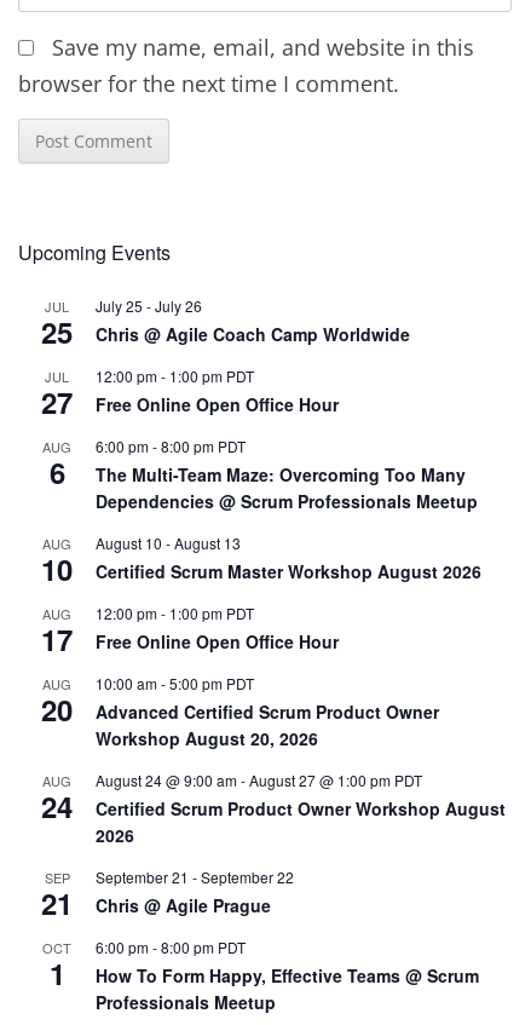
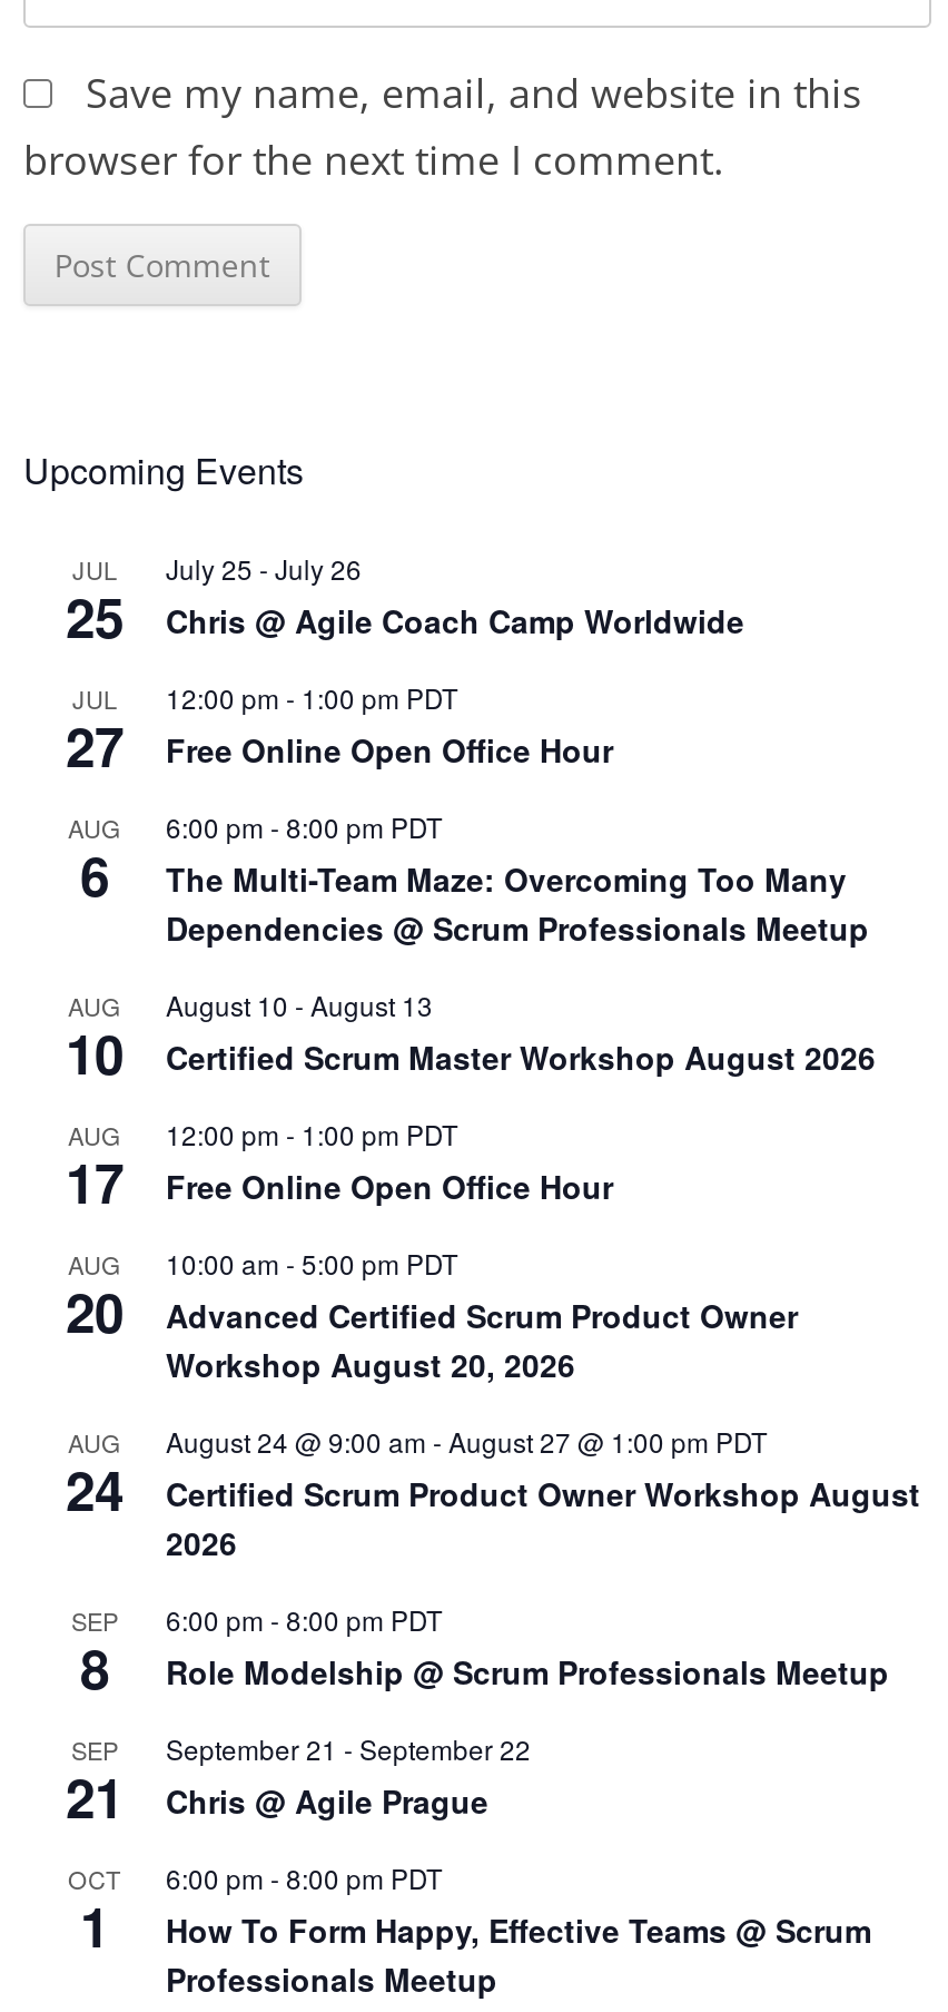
none -> [71,1600,889,1767] 6:00 pm - 8:00 pm PDT | Role Modelship @ Scrum Professionals Meetup | SEP
none -> [80,1629,109,1704] 8

